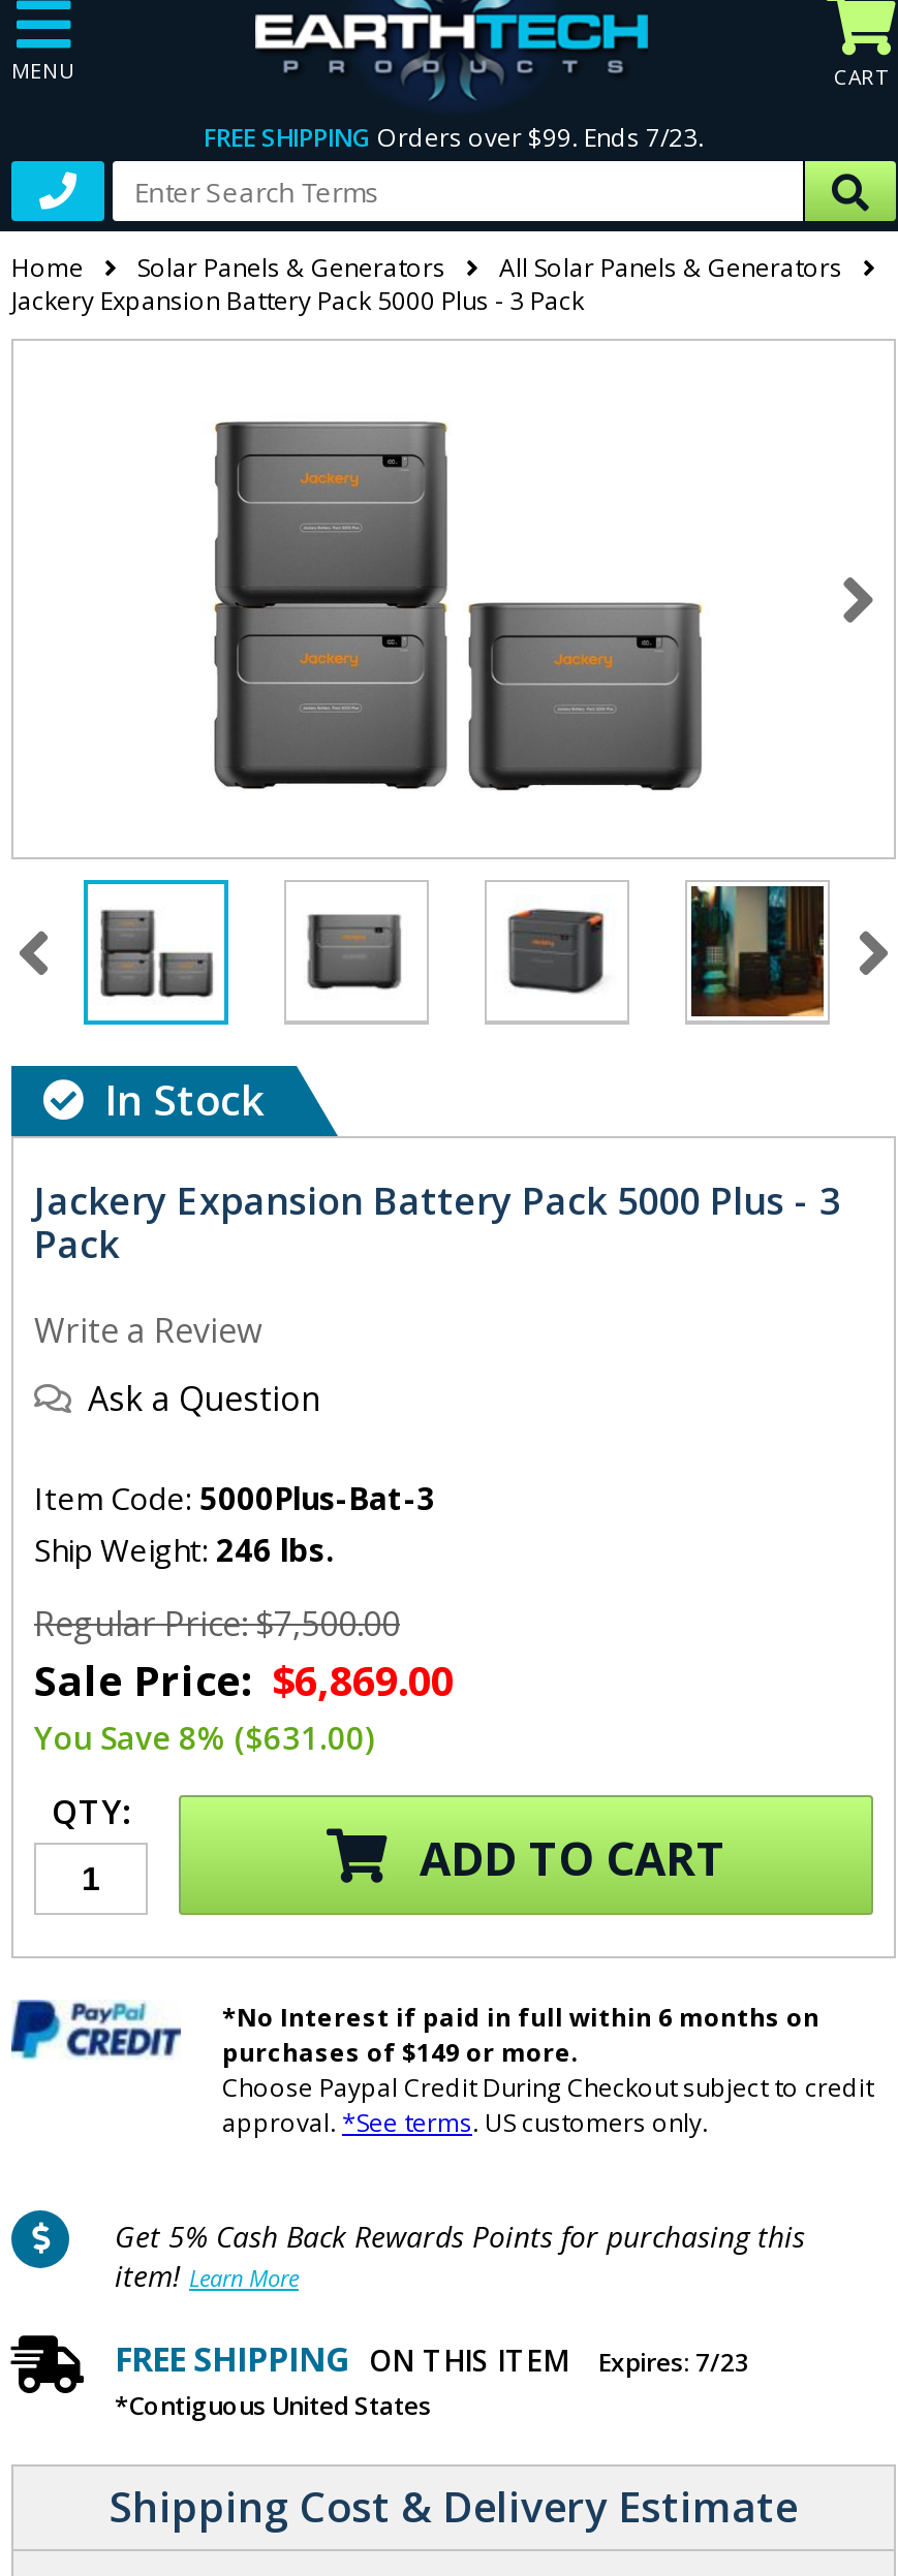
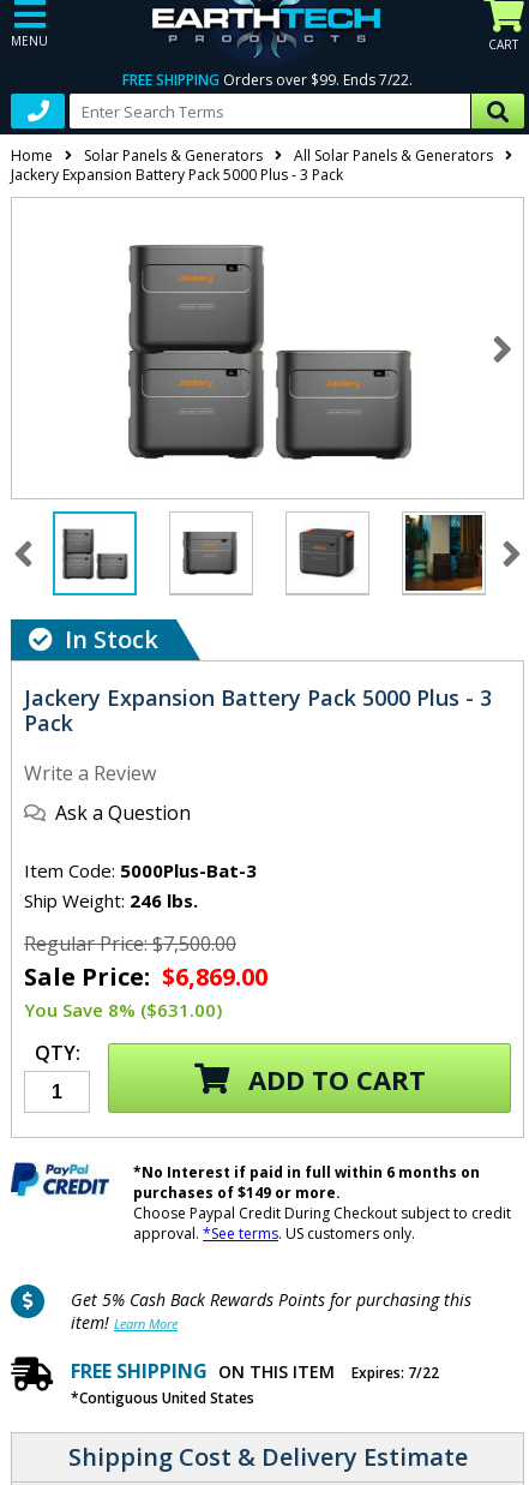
[204,120,704,155] FREE SHIPPING Orders over $99. Ends 7/23. -> [122,70,413,90] FREE SHIPPING Orders over $99. Ends 7/22.
[115,2337,749,2382] FREE SHIPPING ON THIS ITEM Expires: 7/23 -> [71,1358,439,1384] FREE SHIPPING ON THIS ITEM Expires: 7/22

